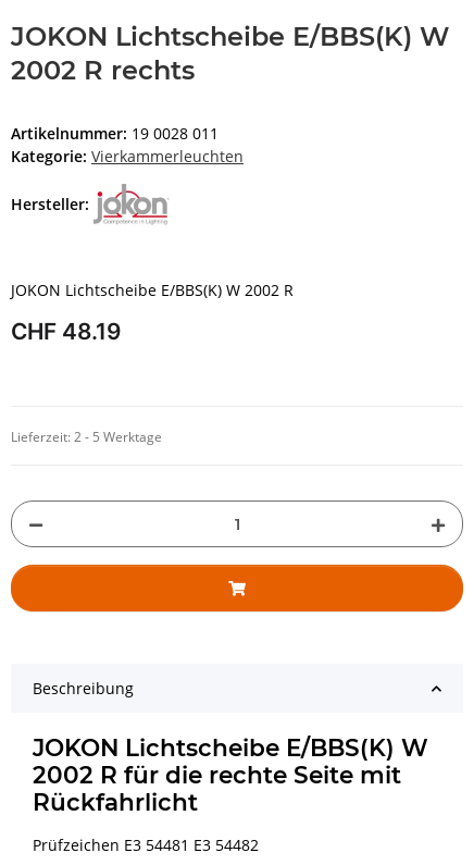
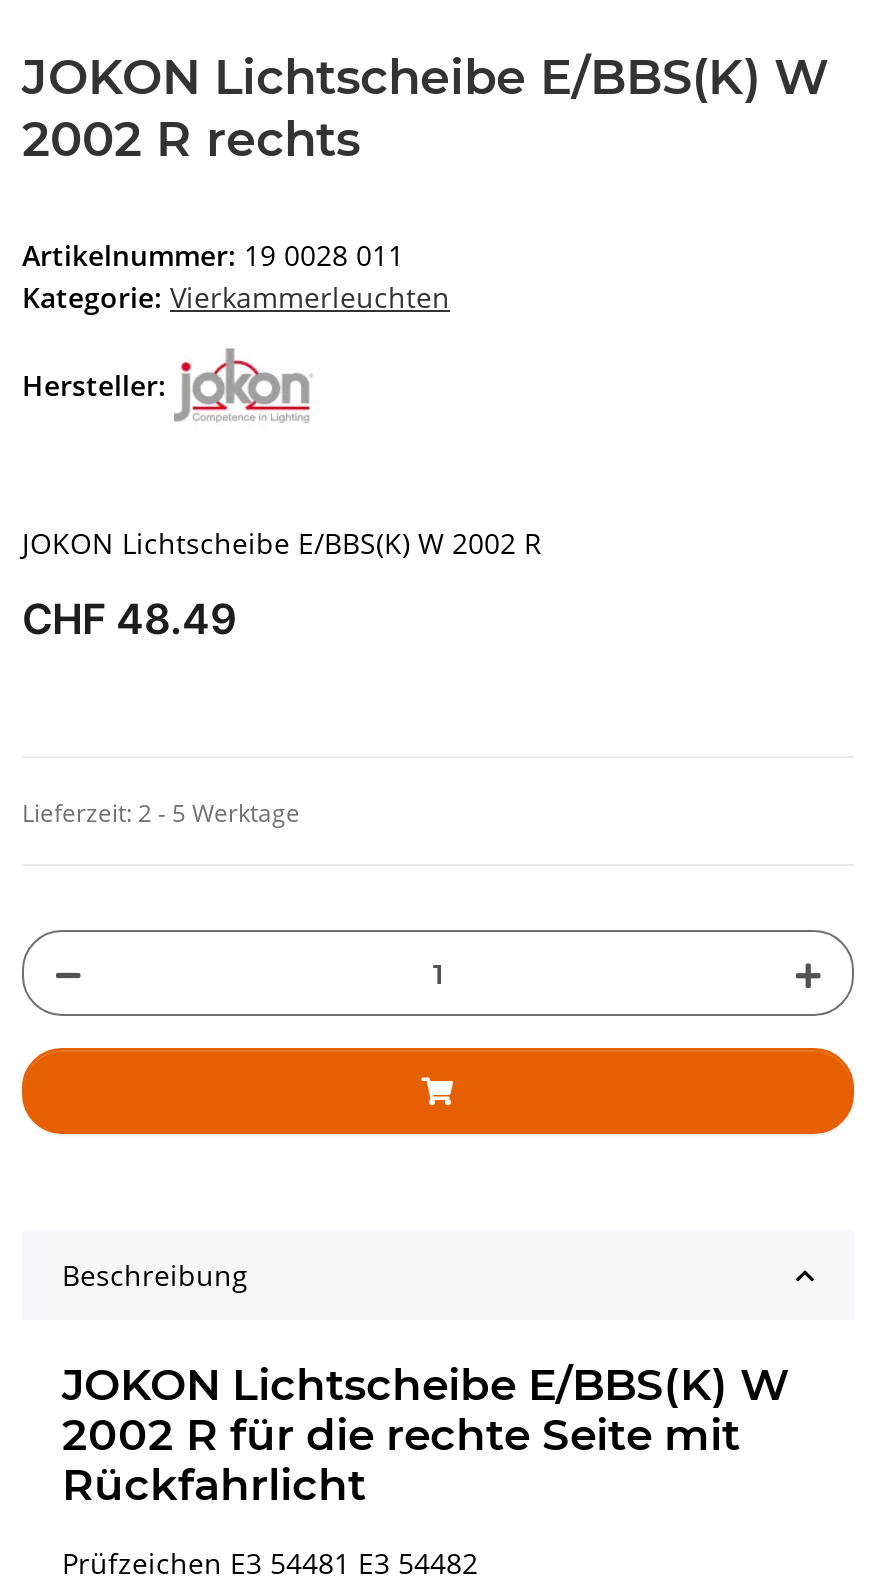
[11,318,121,345] CHF 48.19 -> [22,595,236,645] CHF 48.49

